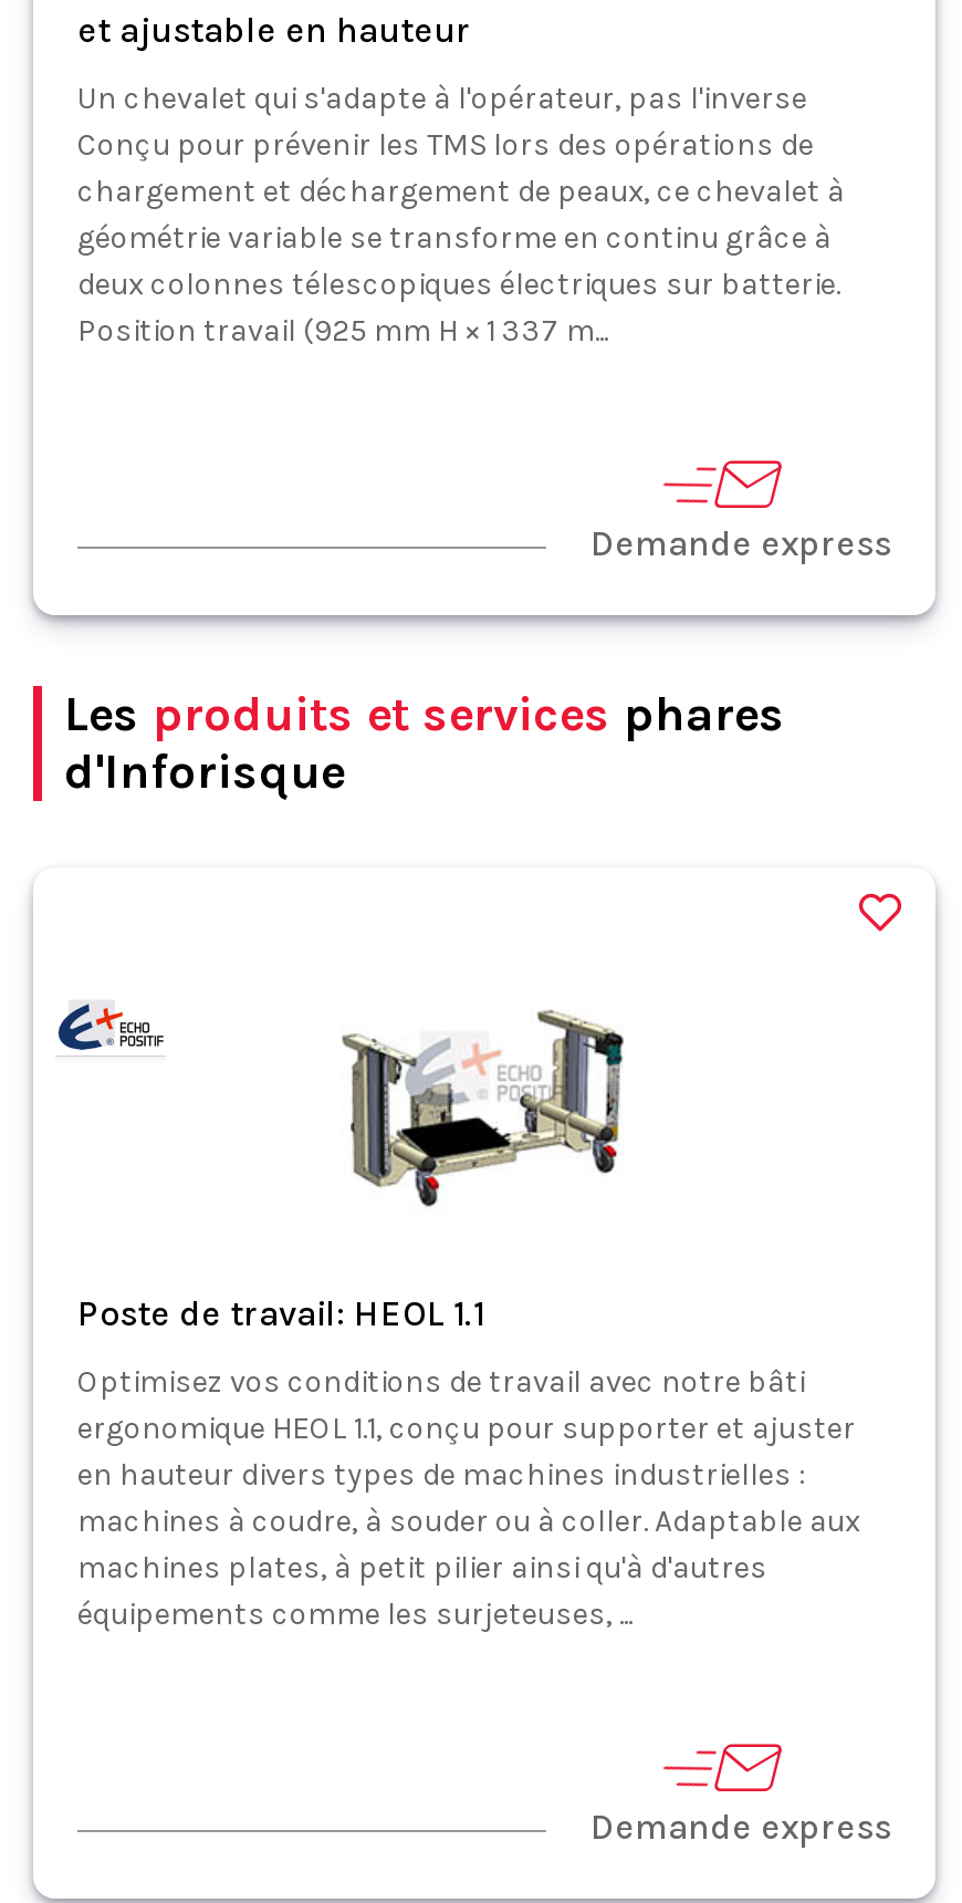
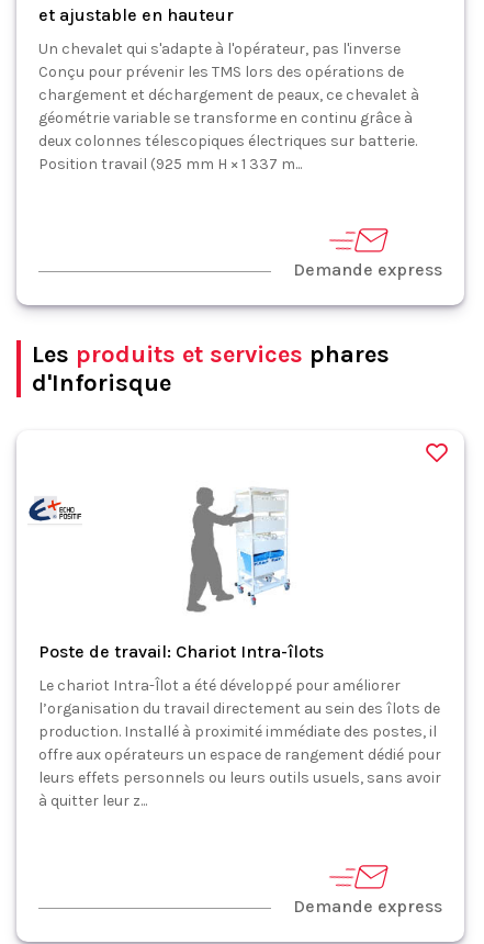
[77,982,626,1334] [image] | Poste de travail: HEOL 1.1 -> [38,486,324,662] [image] | Poste de travail: Chariot Intra-îlots
[77,1363,860,1633] Optimisez vos conditions de travail avec notre bâti | ergonomique HEOL 1.1, conçu pour supporter et ajuster | en hauteur divers types de machines industrielles : | machines à coudre, à souder ou à coller. Adaptable aux | machines plates, à petit pilier ainsi qu'à d'autres | équipements comme les surjeteuses, ... -> [38,676,441,810] Le chariot Intra-Îlot a été développé pour améliorer | l’organisation du travail directement au sein des îlots de | production. Installé à proximité immédiate des postes, il | offre aux opérateurs un espace de rangement dédié pour | leurs effets personnels ou leurs outils usuels, sans avoir | à quitter leur z...

